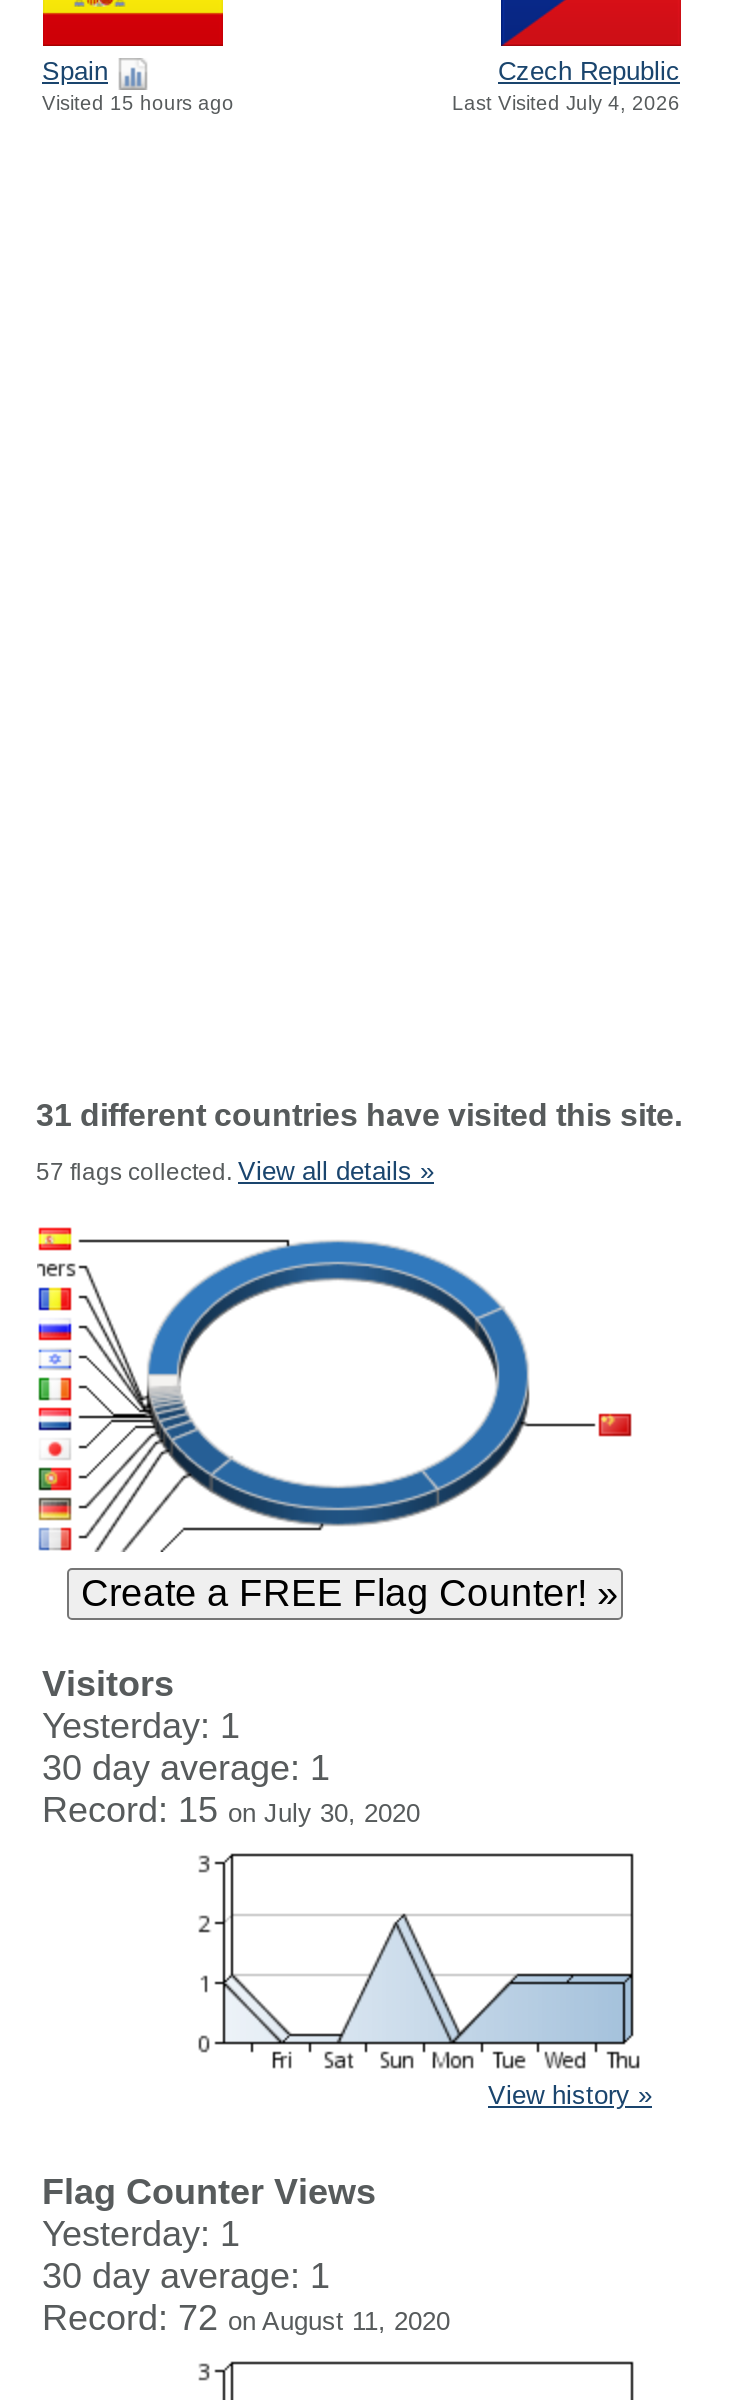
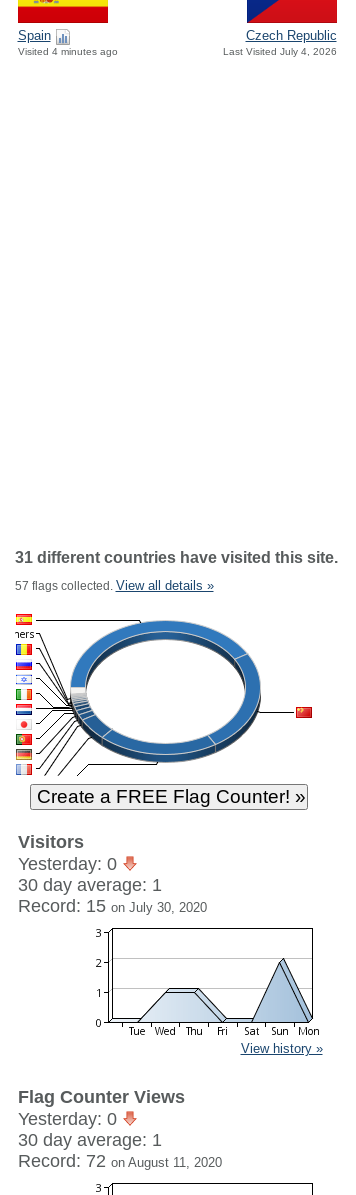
[42,93,234,115] Visited 15 hours ago -> [17,46,117,57] Visited 4 minutes ago
[42,1706,240,1746] Yesterday: 1 -> [17,854,121,874] Yesterday: 0
[227,1914,645,2070] [image] -> [108,958,320,1035] [image]
[42,2214,240,2254] Yesterday: 1 -> [17,1109,121,1129] Yesterday: 0

